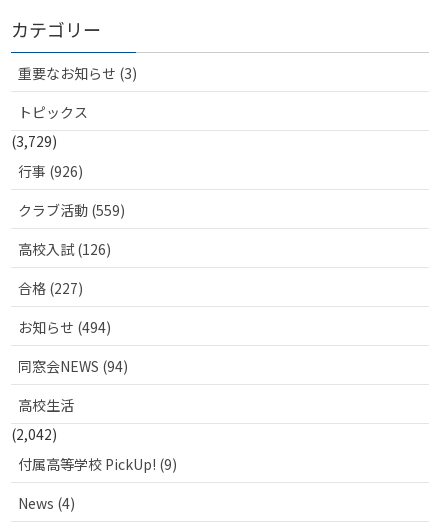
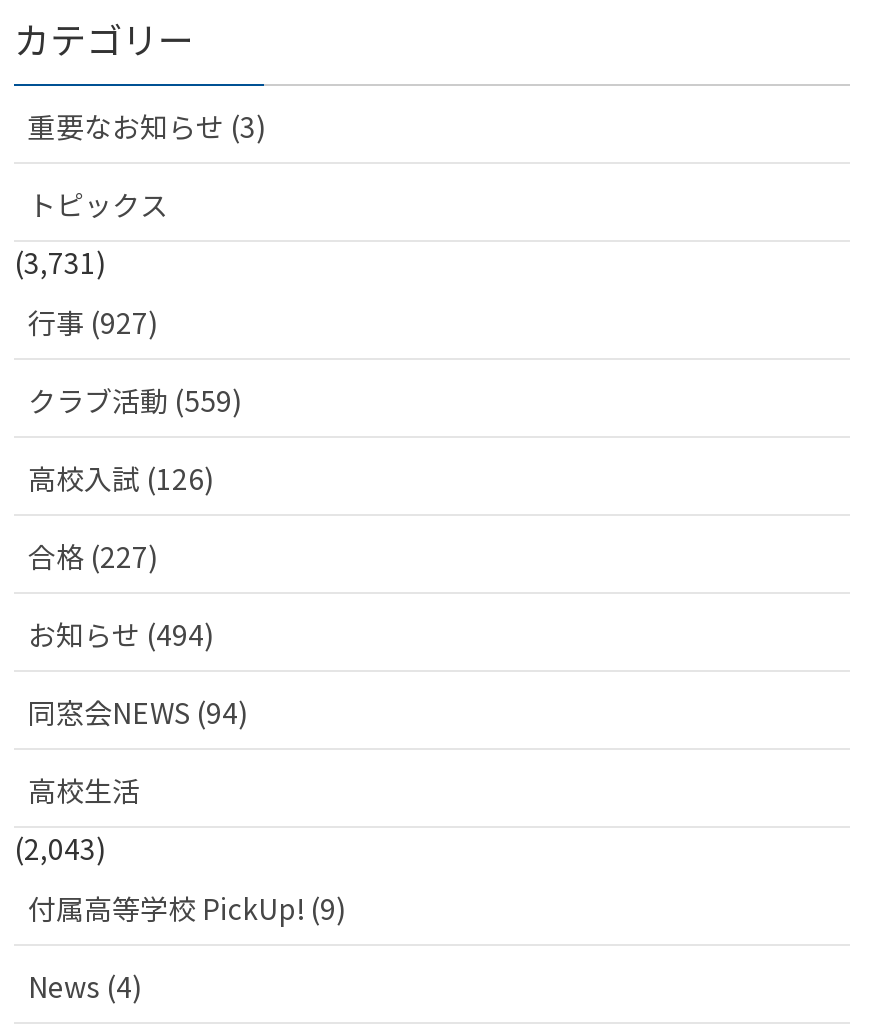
[11,131,57,151] (3,729) -> [14,241,106,281] (3,731)
[18,161,83,181] 行事 (926) -> [28,301,158,341] 行事 (927)
[11,424,57,444] (2,042) -> [14,827,106,867] (2,043)

